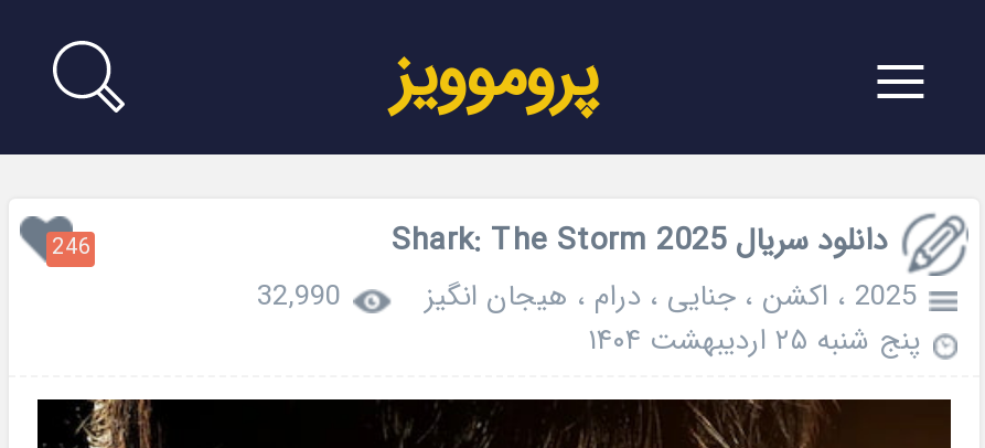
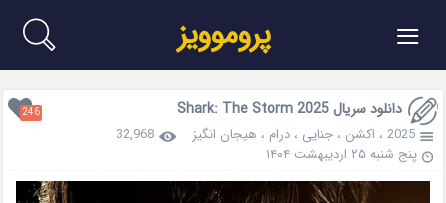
[257,274,341,320] 32,990 -> [115,124,153,145] 32,968

